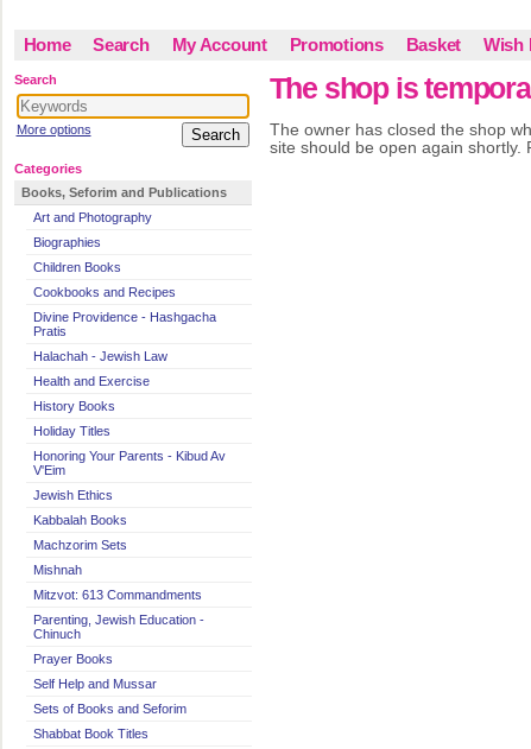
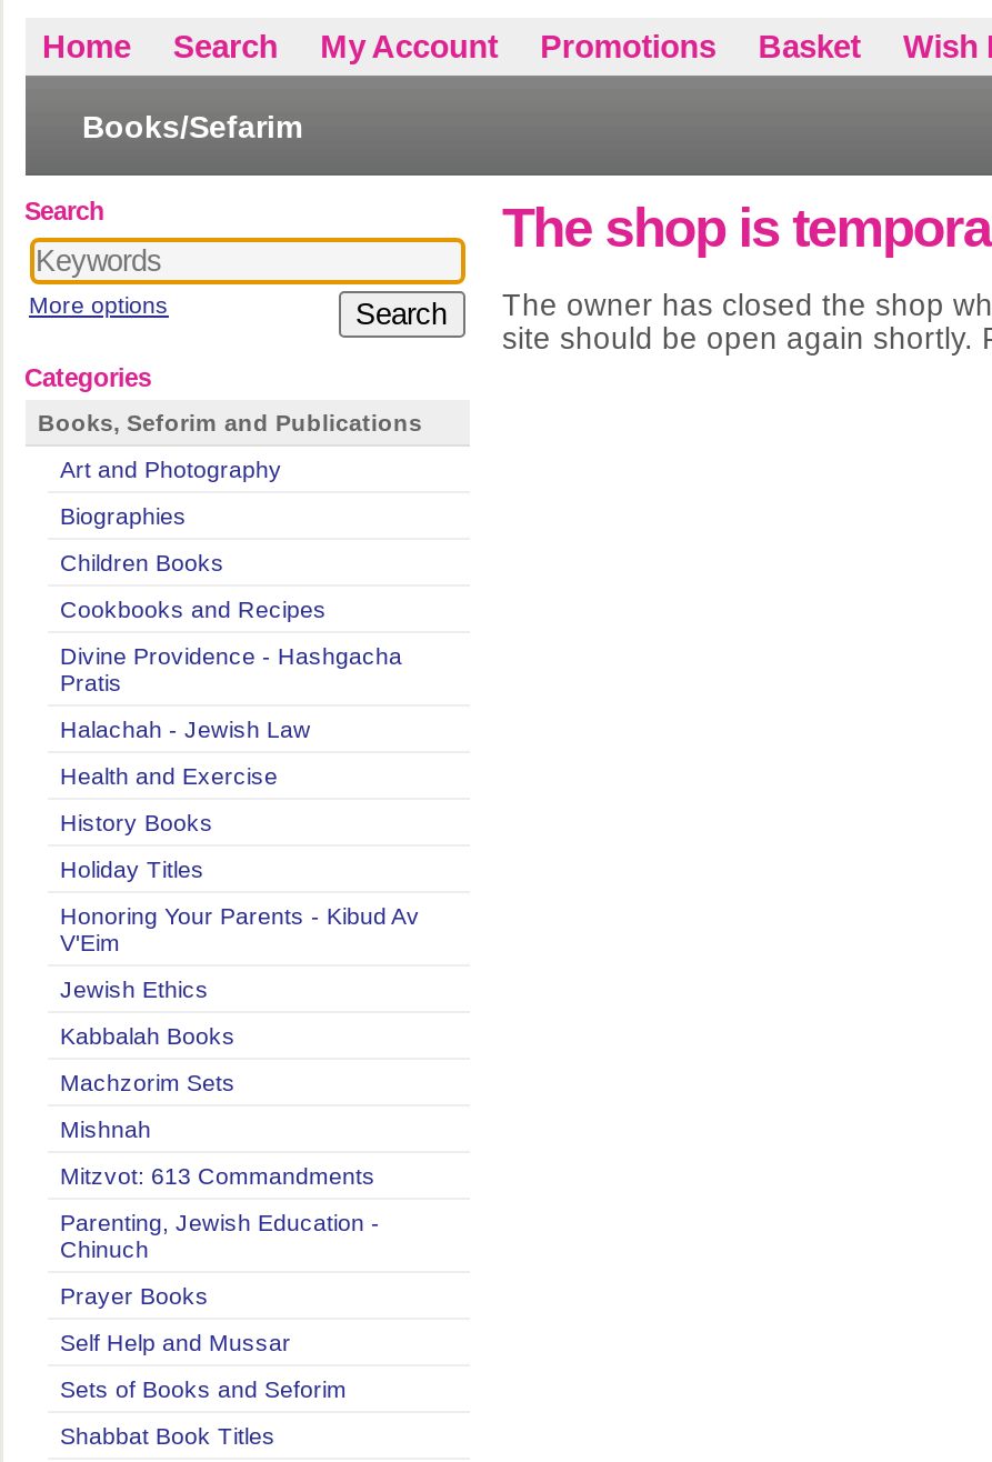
none -> [82,109,302,144] Books/Sefarim

